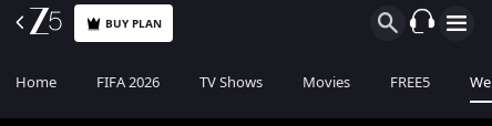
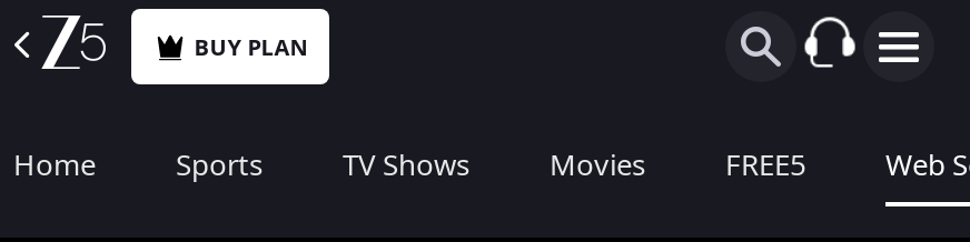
[96,72,160,93] FIFA 2026 -> [176,144,263,186] Sports

